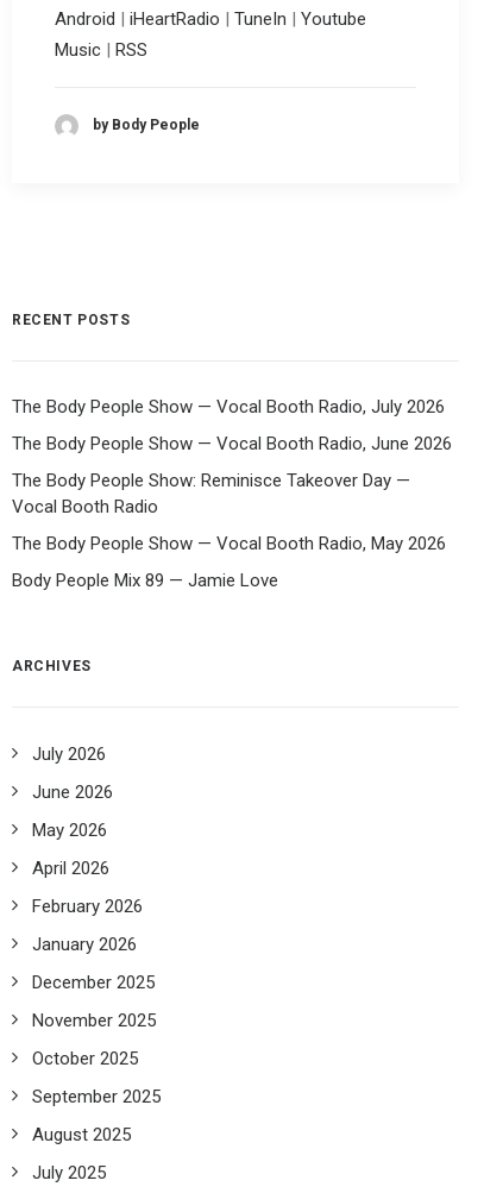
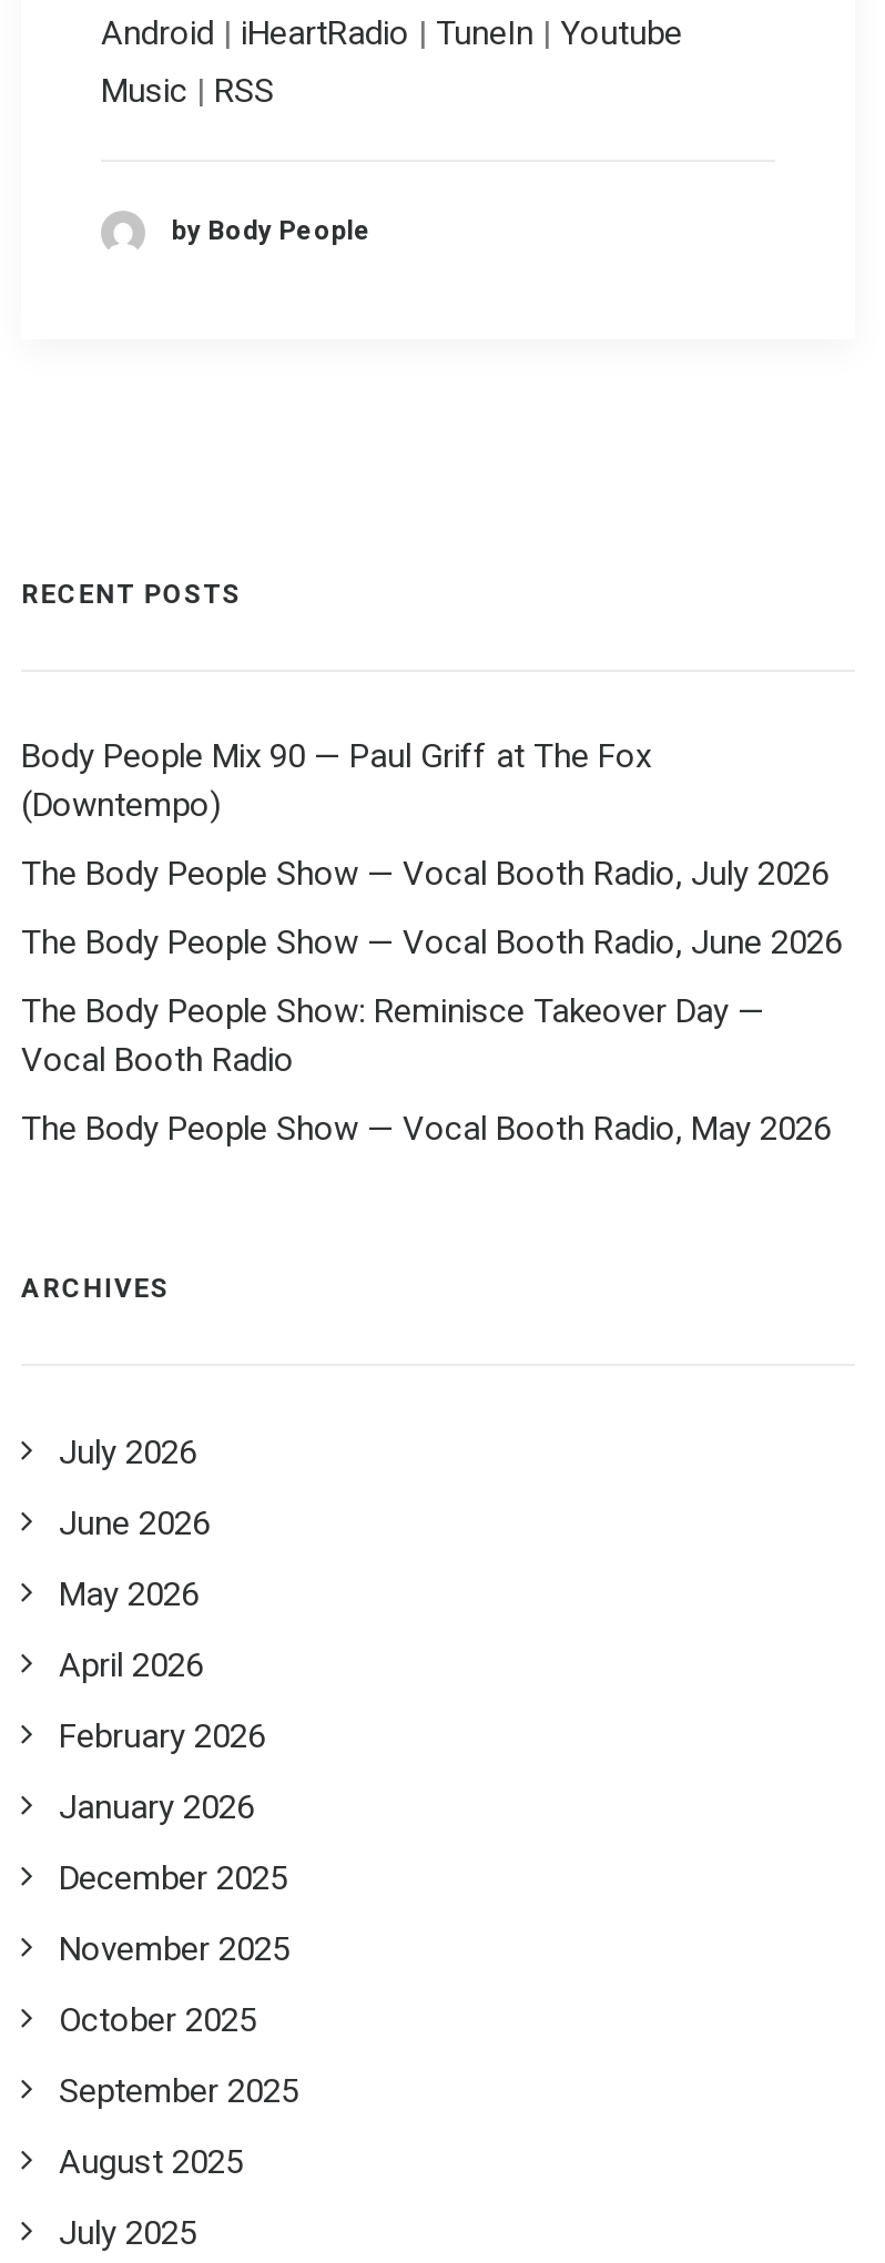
none -> [21,736,651,825] Body People Mix 90 — Paul Griff at The Fox | (Downtempo)
moved [12,396,452,554] -> [21,854,842,1149]: The Body People Show — Vocal Booth Radio, July 2026 | The Body People Show — Vocal Booth Radio, June 2026 | The Body People Show: Reminisce Takeover Day — | Vocal Booth Radio | The Body People Show — Vocal Booth Radio, May 2026
[12,570,278,591] Body People Mix 89 — Jamie Love -> none

